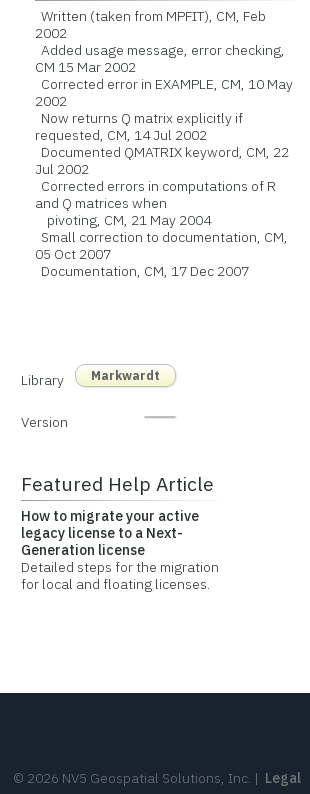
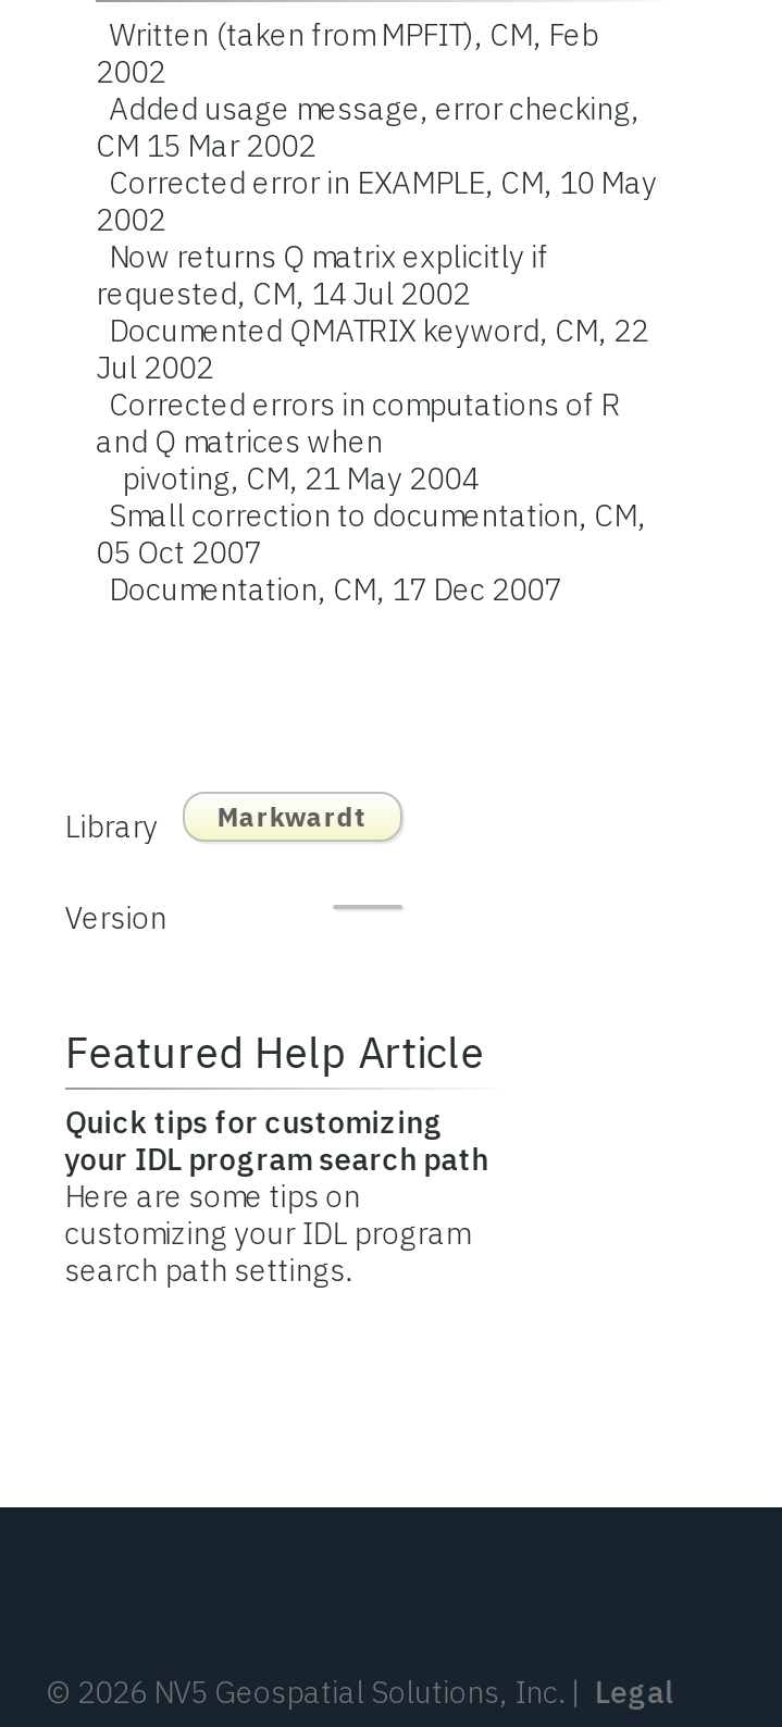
[21,507,219,593] How to migrate your active | legacy license to a Next- | Generation license | Detailed steps for the migration | for local and floating licenses. -> [65,1103,489,1290] Quick tips for customizing | your IDL program search path | Here are some tips on | customizing your IDL program | search path settings.

